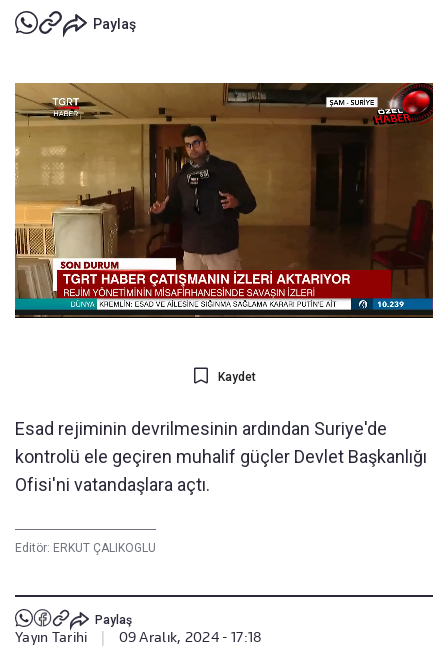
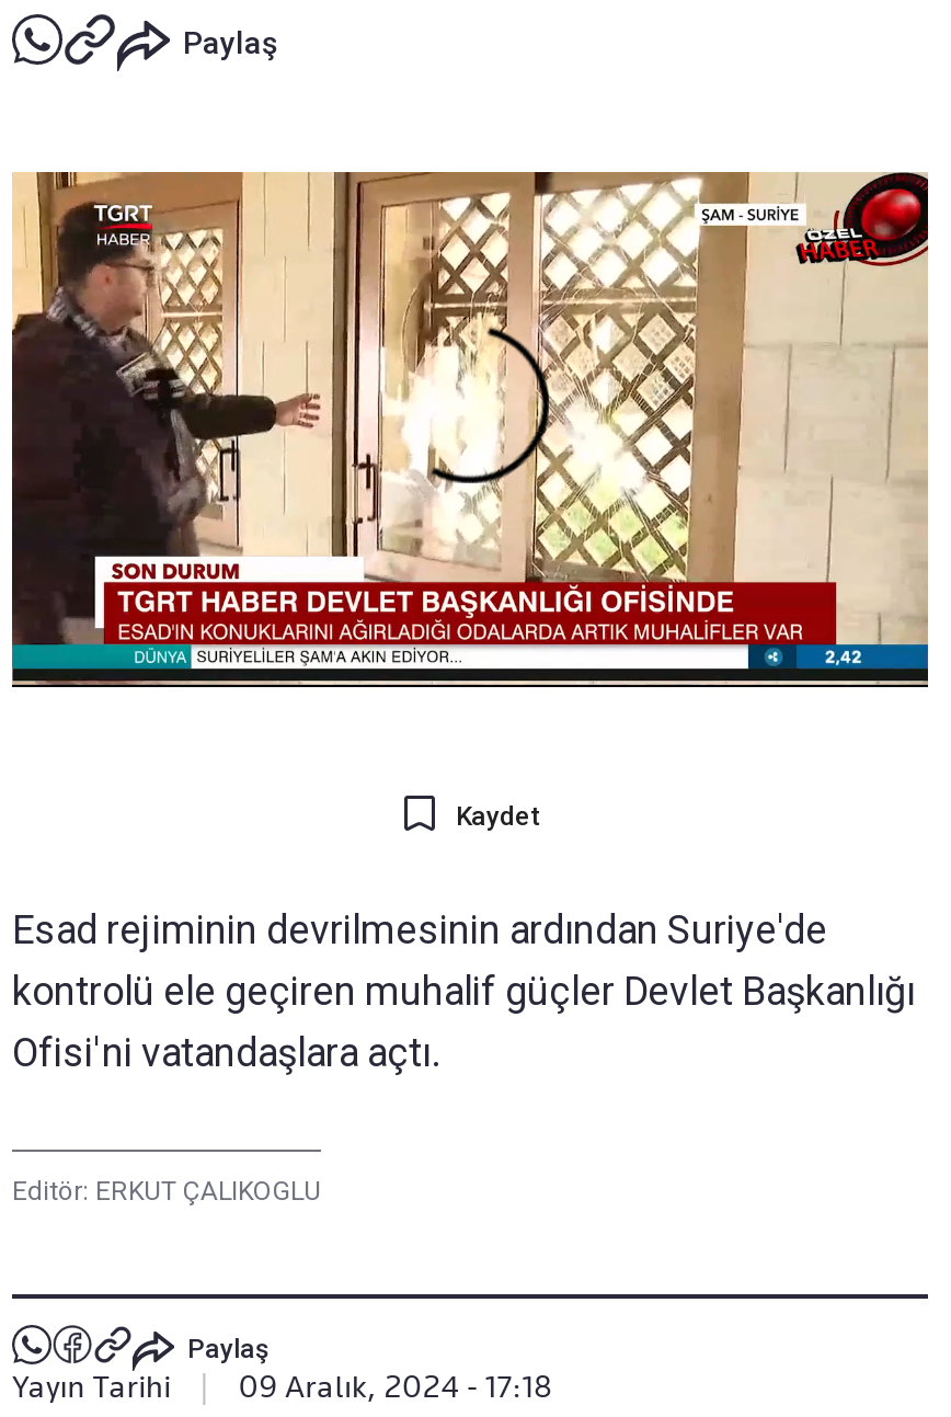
[14,82,434,308] [image] -> [10,170,928,687] [image]

